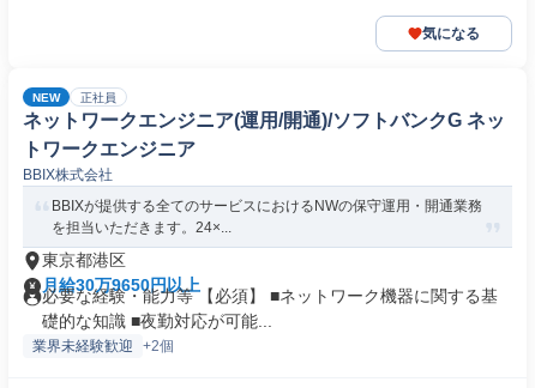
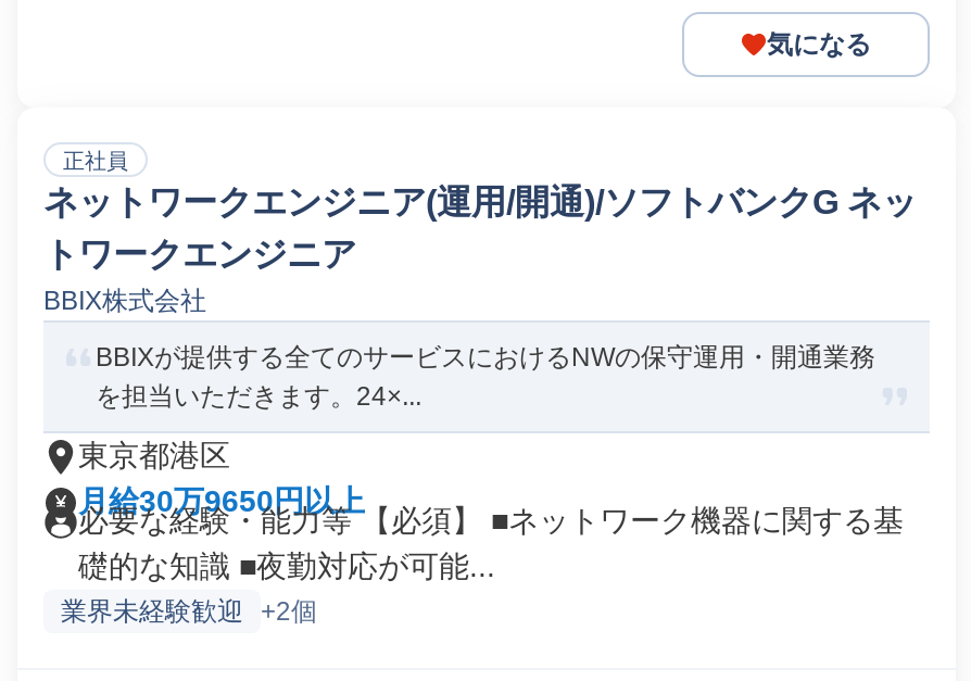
[32,90,60,104] NEW -> none

